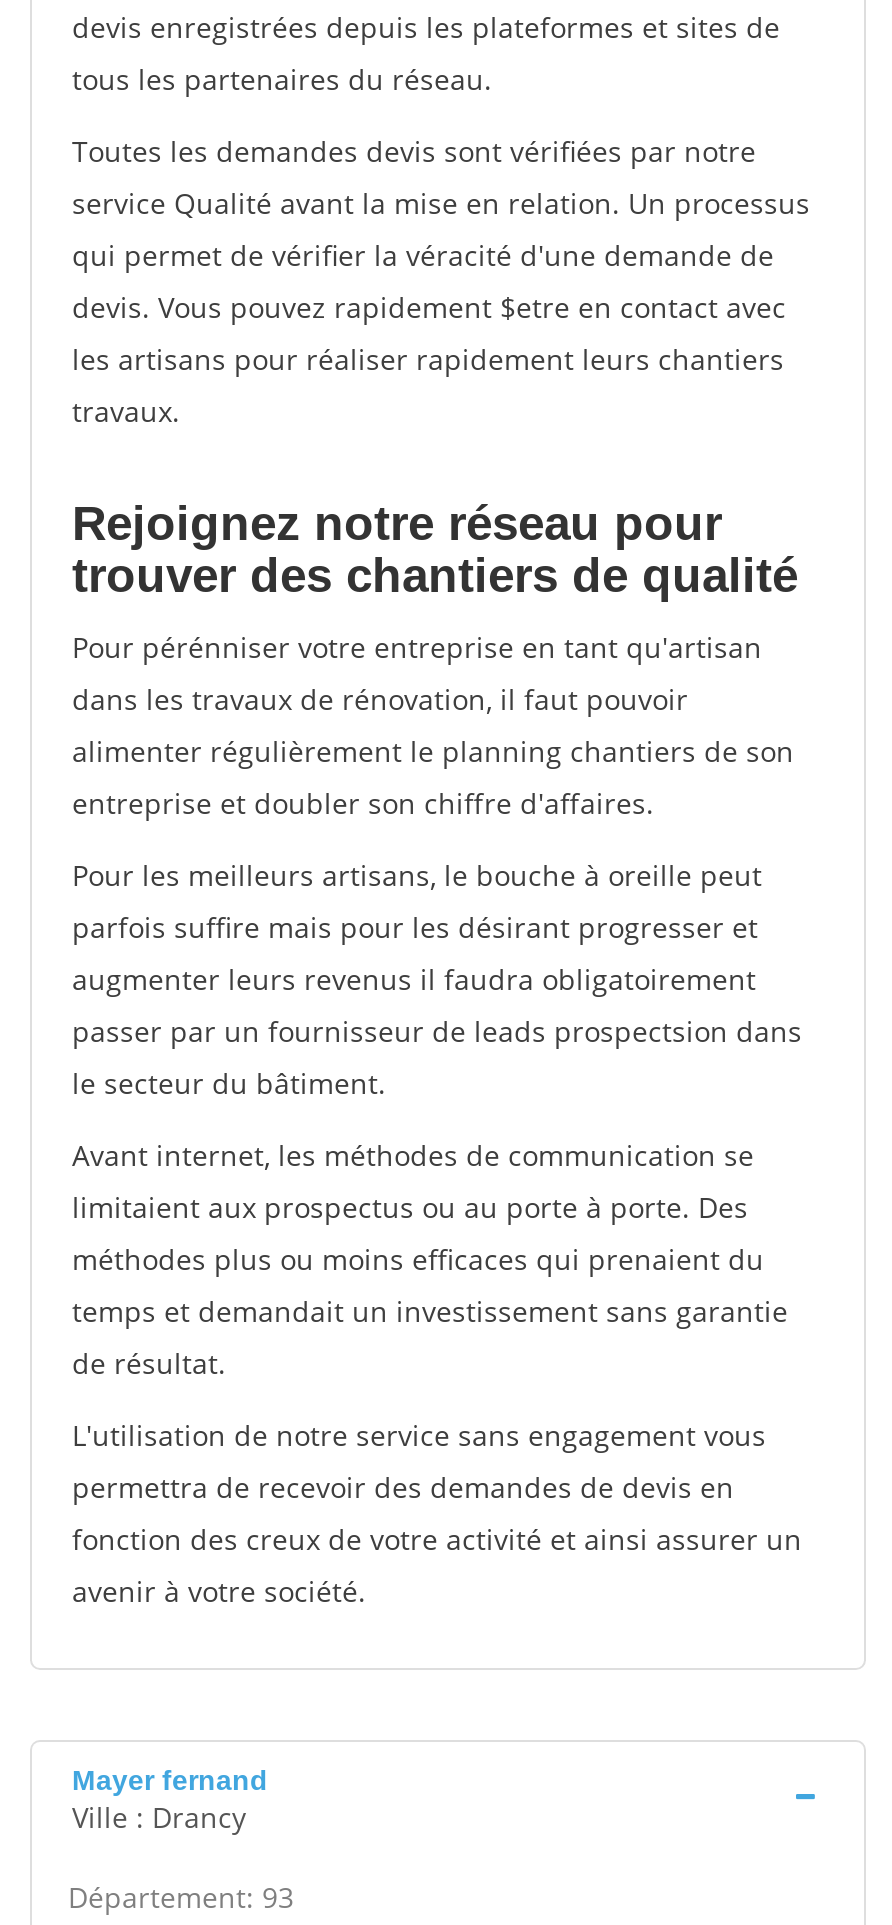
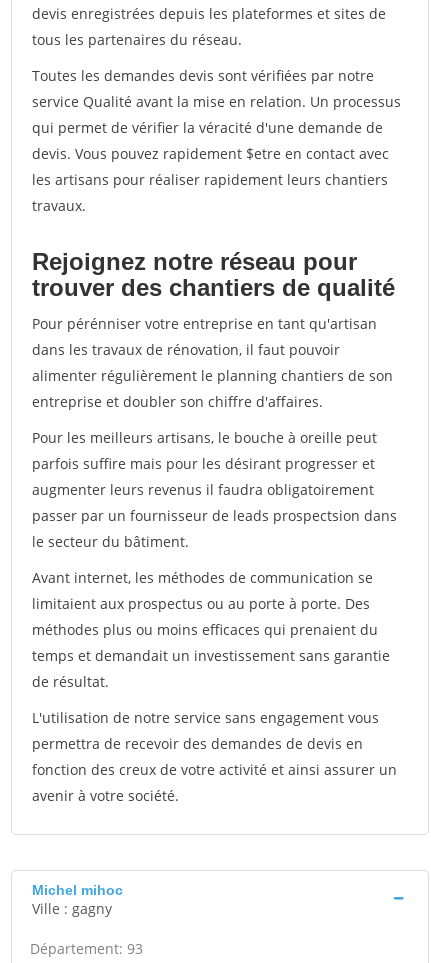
[72,1764,268,1836] Mayer fernand | Ville : Drancy -> [32,882,123,918] Michel mihoc | Ville : gagny

